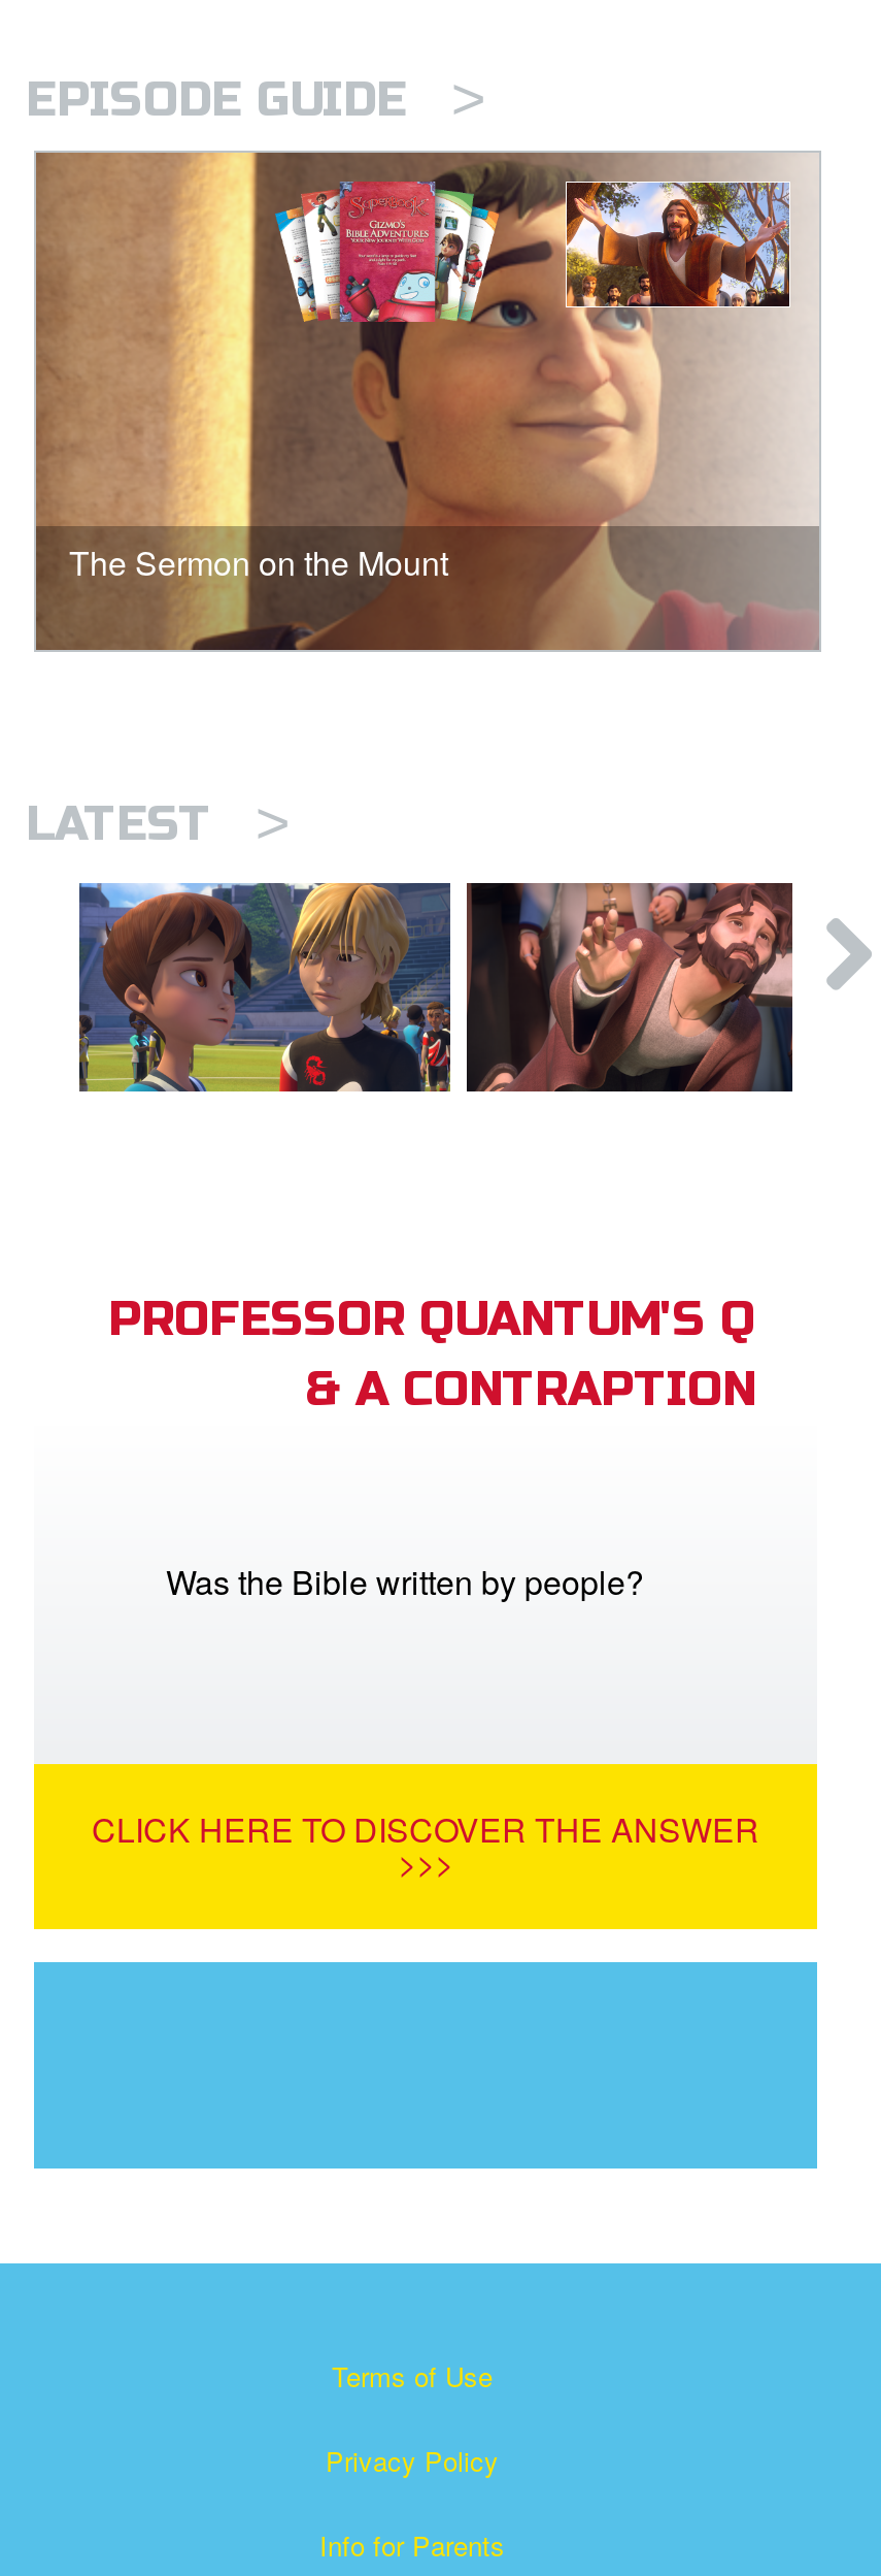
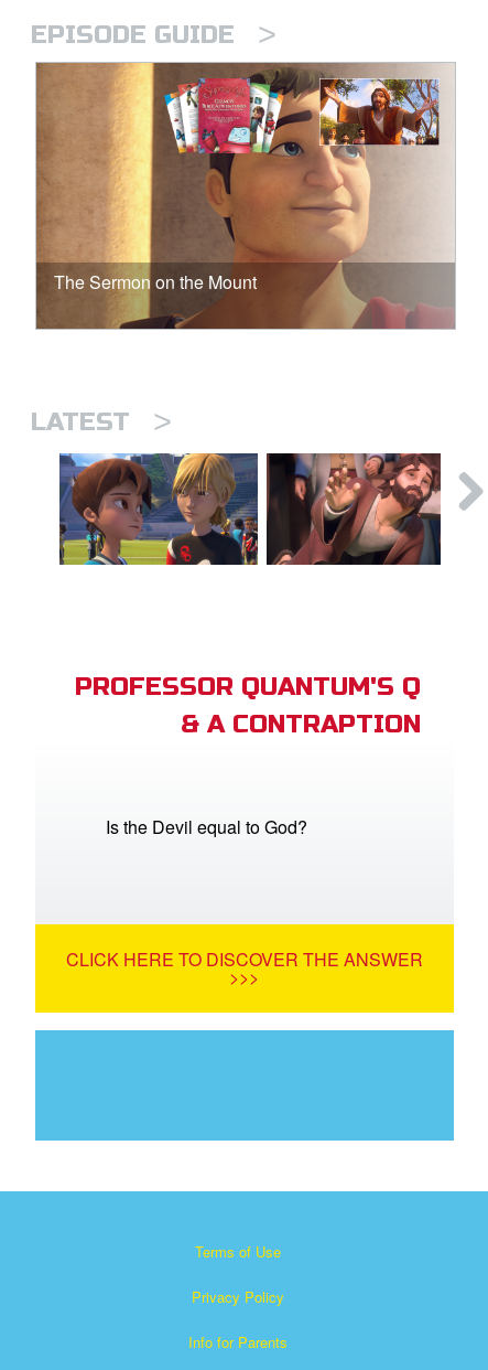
[166,1557,644,1604] Was the Bible written by people? -> [106,814,307,839] Is the Devil equal to God?

